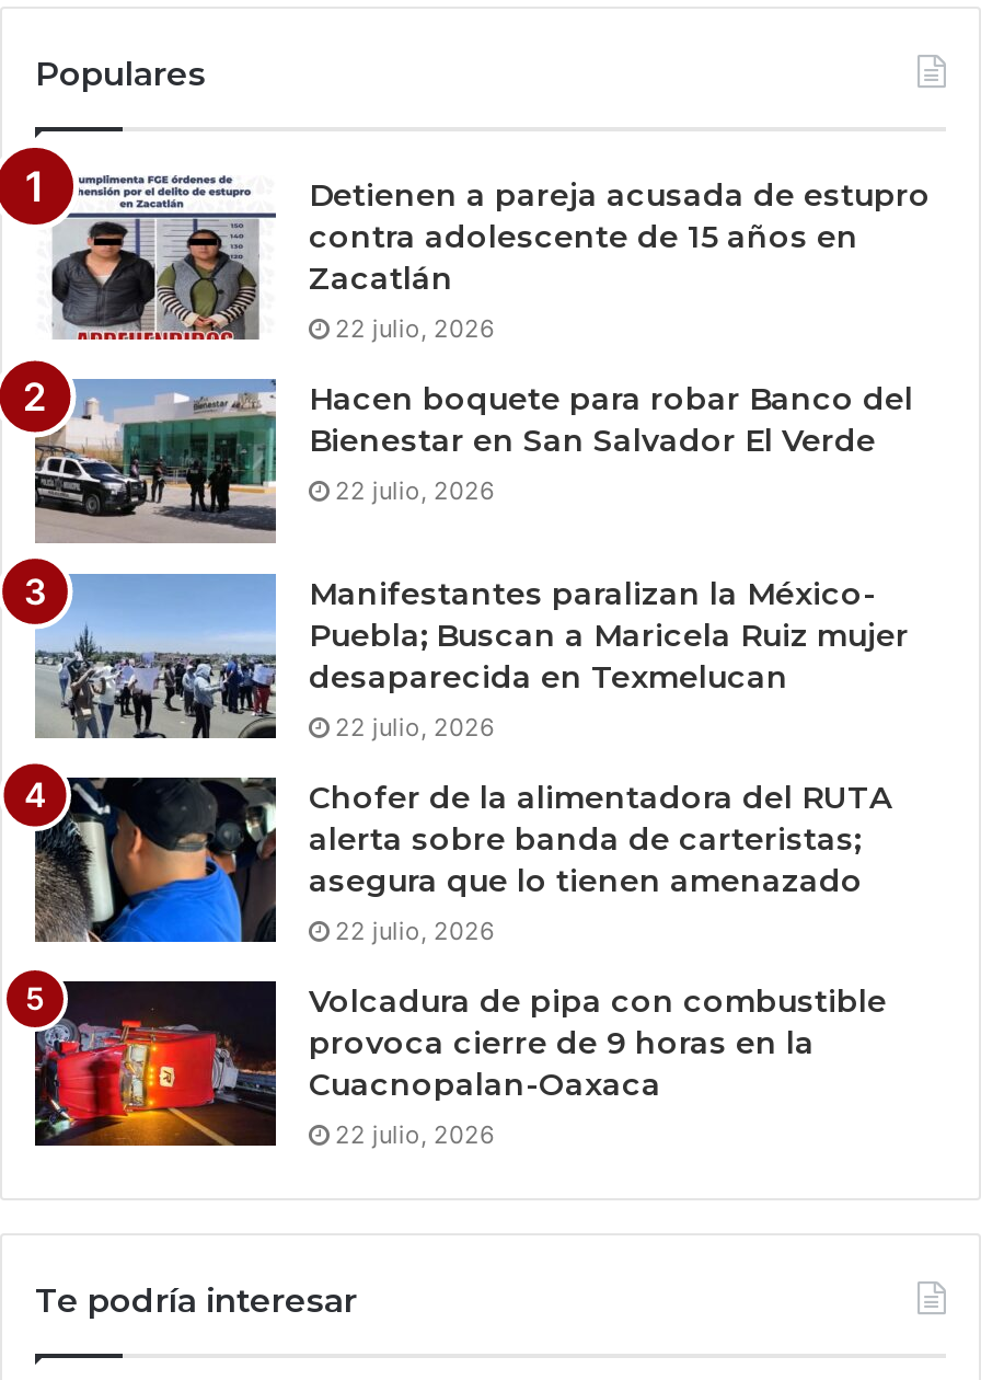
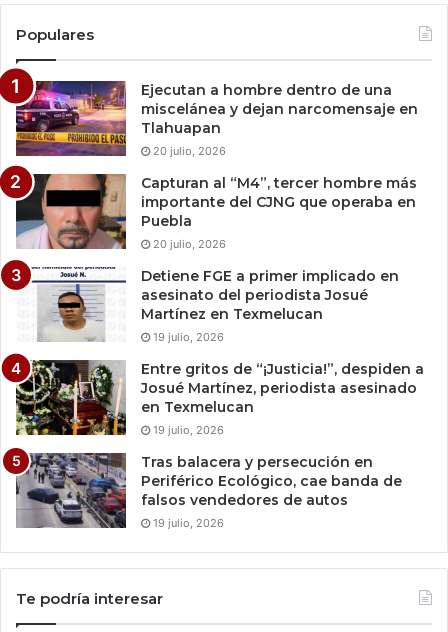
[35,174,931,344] [image] | Detienen a pareja acusada de estupro | contra adolescente de 15 años en | Zacatlán | 22 julio, 2026 -> [13,80,418,158] [image] | Ejecutan a hombre dentro de una | miscelánea y dejan narcomensaje en | Tlahuapan | 20 julio, 2026
[28,378,913,542] [image] | Hacen boquete para robar Banco del | Bienestar en San Salvador El Verde | 22 julio, 2026 -> [15,165,417,251] [image] | Capturan al “M4”, tercer hombre más | importante del CJNG que operaba en | Puebla | 20 julio, 2026
[28,557,909,742] [image] | Manifestantes paralizan la México- | Puebla; Buscan a Maricela Ruiz mujer | desaparecida en Texmelucan | 22 julio, 2026 -> [14,259,399,344] [image] | Detiene FGE a primer implicado en | asesinato del periodista Josué | Martínez en Texmelucan | 19 julio, 2026
[31,763,891,946] [image] | Chofer de la alimentadora del RUTA | alerta sobre banda de carteristas; | asegura que lo tienen amenazado | 22 julio, 2026 -> [14,353,424,437] [image] | Entre gritos de “¡Justicia!”, despiden a | Josué Martínez, periodista asesinado | en Texmelucan | 19 julio, 2026
[31,969,887,1150] [image] | Volcadura de pipa con combustible | provoca cierre de 9 horas en la | Cuacnopalan-Oaxaca | 22 julio, 2026 -> [15,447,402,530] [image] | Tras balacera y persecución en | Periférico Ecológico, cae banda de | falsos vendedores de autos | 19 julio, 2026

